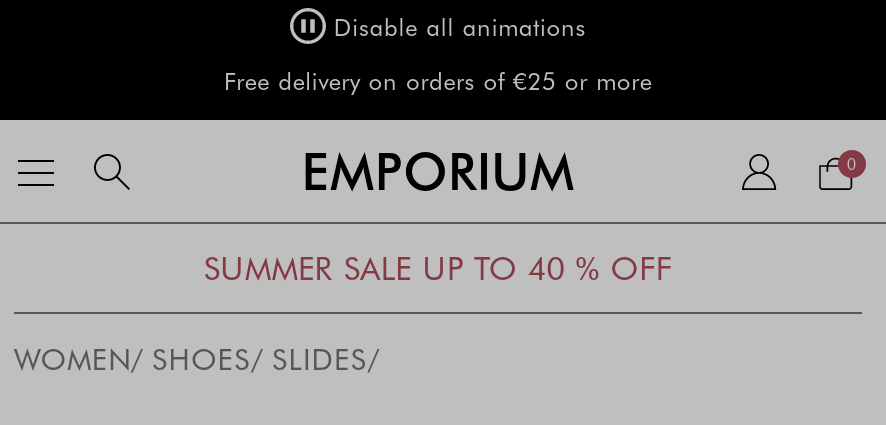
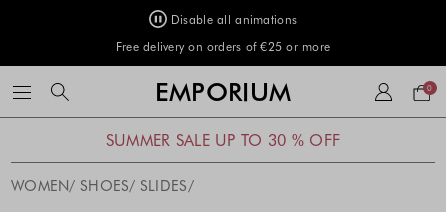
[204,244,672,288] SUMMER SALE UP TO 40 % OFF -> [106,128,340,150] SUMMER SALE UP TO 30 % OFF

